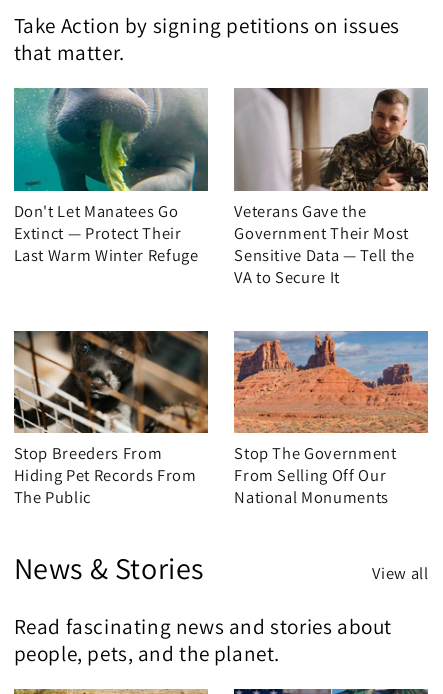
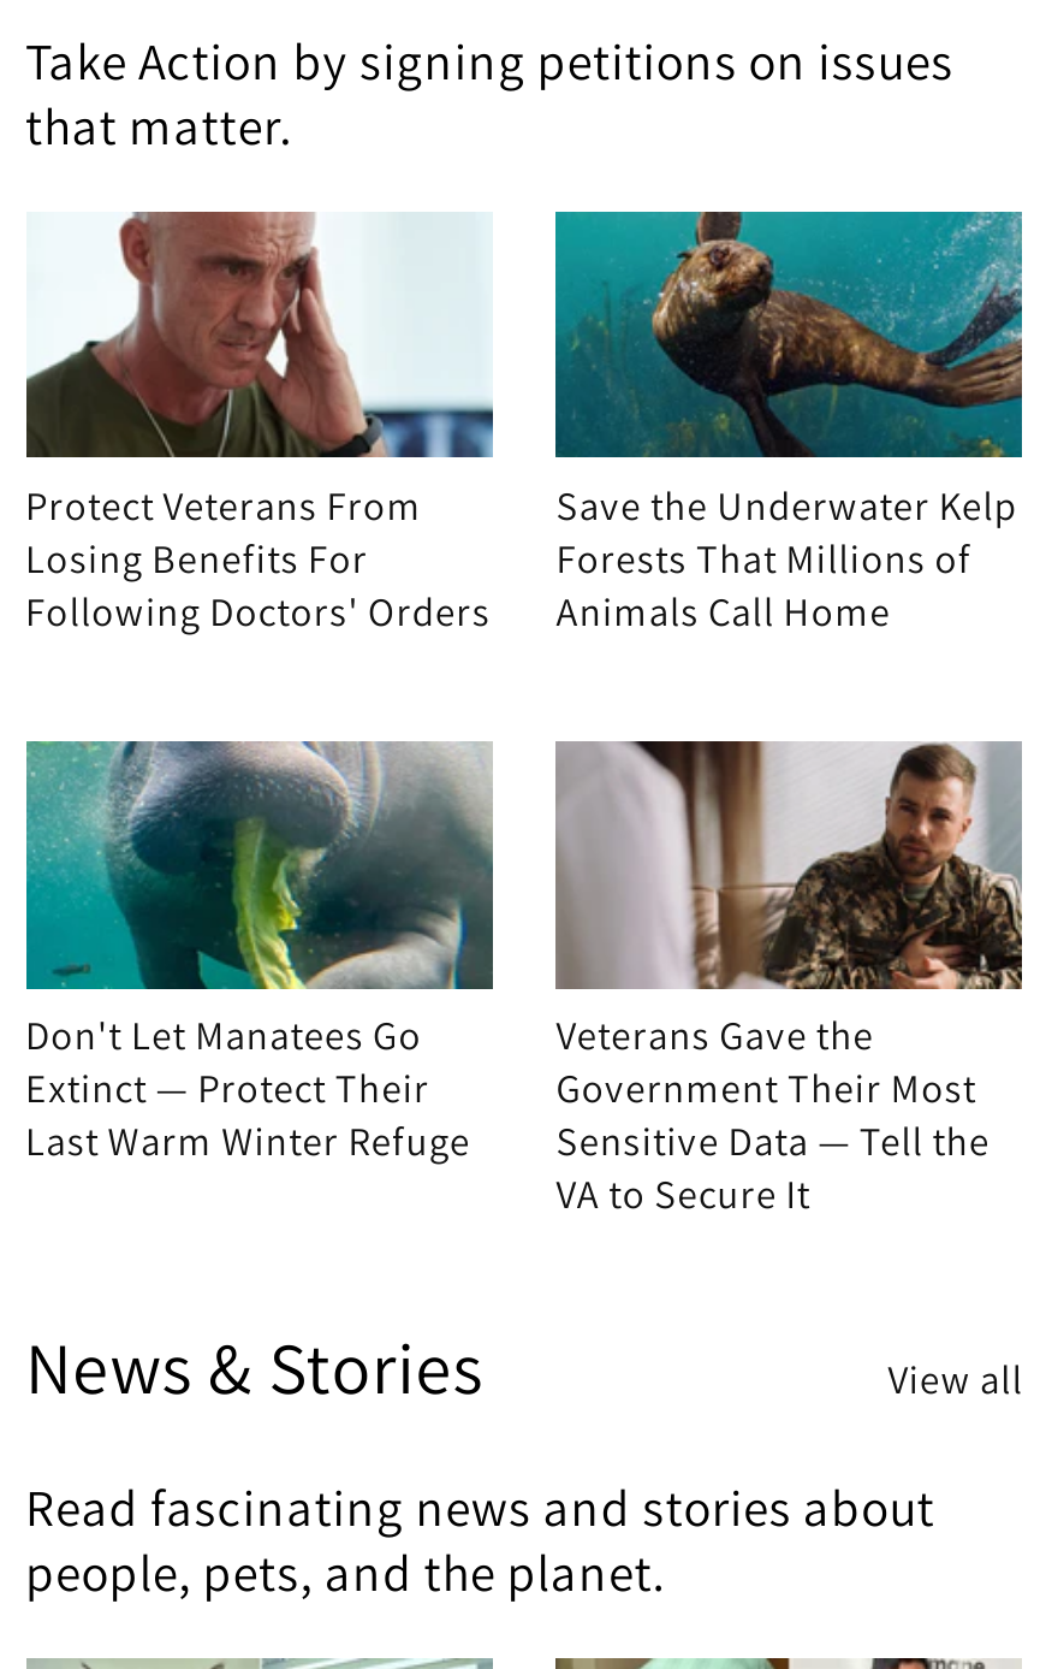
none -> [24,211,495,638] [image] | Protect Veterans From | Losing Benefits For | Following Doctors' Orders
none -> [553,208,1024,638] [image] | Save the Underwater Kelp | Forests That Millions of | Animals Call Home
moved [13,86,415,288] -> [24,735,990,1221]: [image] | Don't Let Manatees Go | Extinct — Protect Their | Last Warm Winter Refuge | Veterans Gave the | Government Their Most | Sensitive Data — Tell the | VA to Secure It
[13,330,209,508] [image] | Stop Breeders From | Hiding Pet Records From | The Public -> none
[233,330,429,508] [image] | Stop The Government | From Selling Off Our | National Monuments -> none

